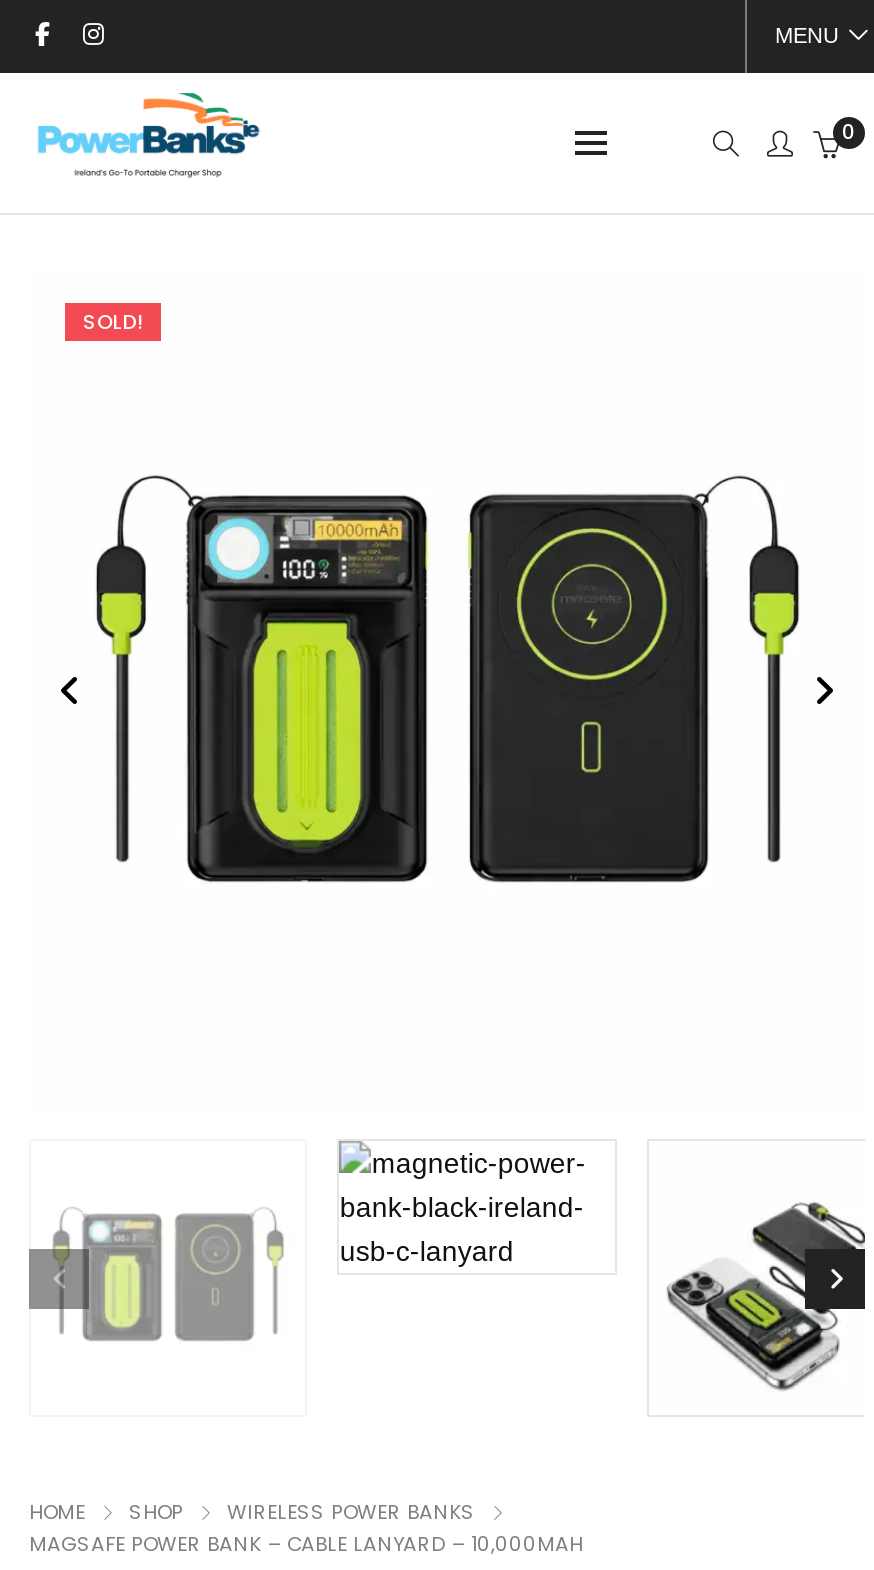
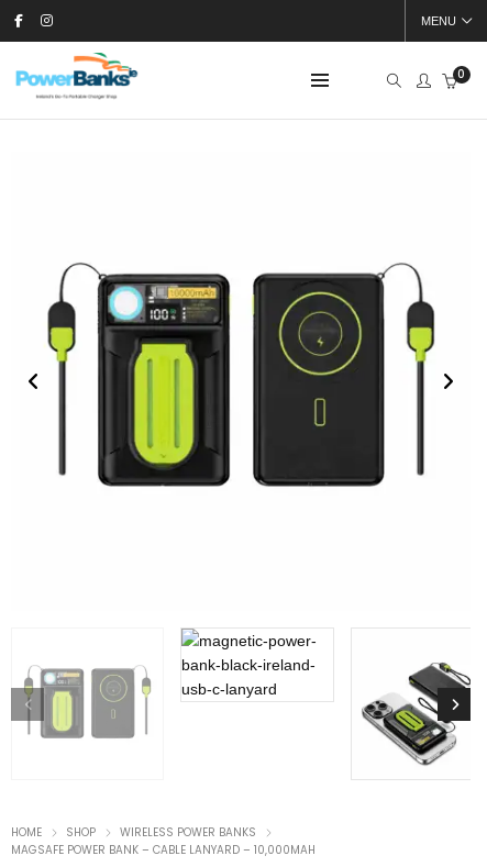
[83,307,143,337] SOLD! -> none

